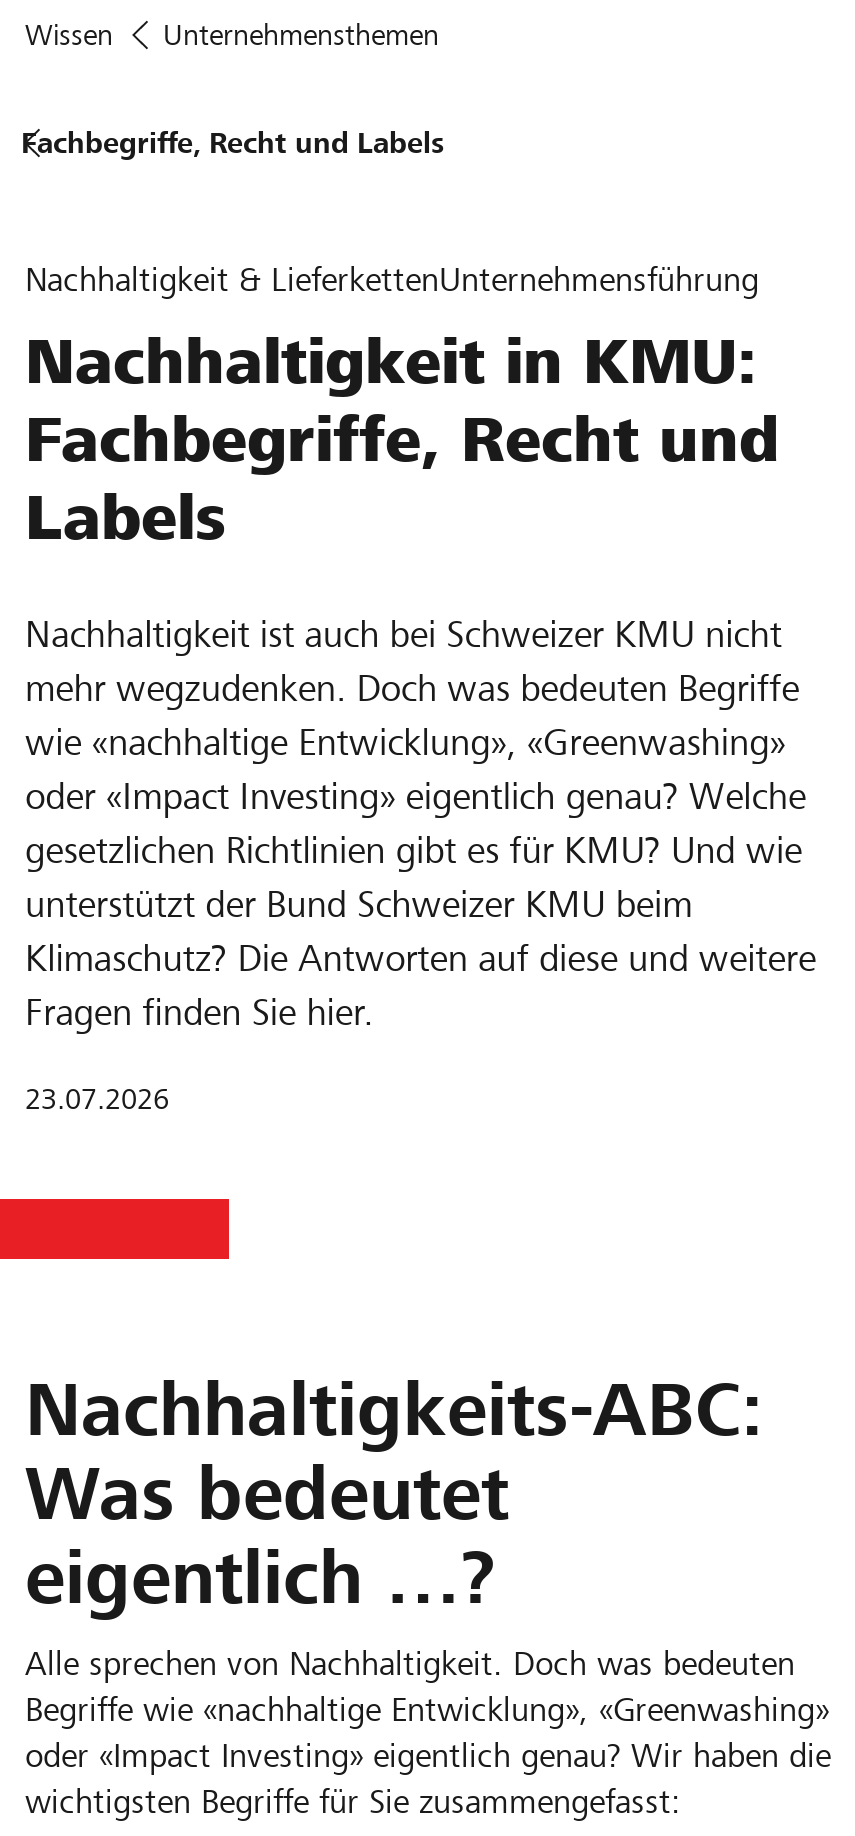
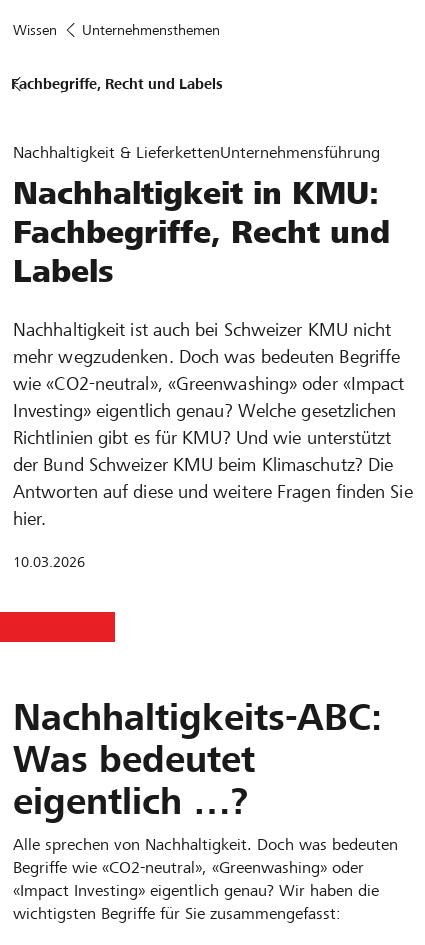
[25,721,816,1033] wie «nachhaltige Entwicklung», «Greenwashing» | oder «Impact Investing» eigentlich genau? Welche | gesetzlichen Richtlinien gibt es für KMU? Und wie | unterstützt der Bund Schweizer KMU beim | Klimaschutz? Die Antworten auf diese und weitere | Fragen finden Sie hier. -> [13,373,413,529] wie «CO2-neutral», «Greenwashing» oder «Impact | Investing» eigentlich genau? Welche gesetzlichen | Richtlinien gibt es für KMU? Und wie unterstützt | der Bund Schweizer KMU beim Klimaschutz? Die | Antworten auf diese und weitere Fragen finden Sie | hier.
[25,1083,169,1115] 23.07.2026 -> [13,554,85,570] 10.03.2026
[25,1691,831,1775] Begriffe wie «nachhaltige Entwicklung», «Greenwashing» | oder «Impact Investing» eigentlich genau? Wir haben die -> [13,858,379,900] Begriffe wie «CO2-neutral», «Greenwashing» oder | «Impact Investing» eigentlich genau? Wir haben die

